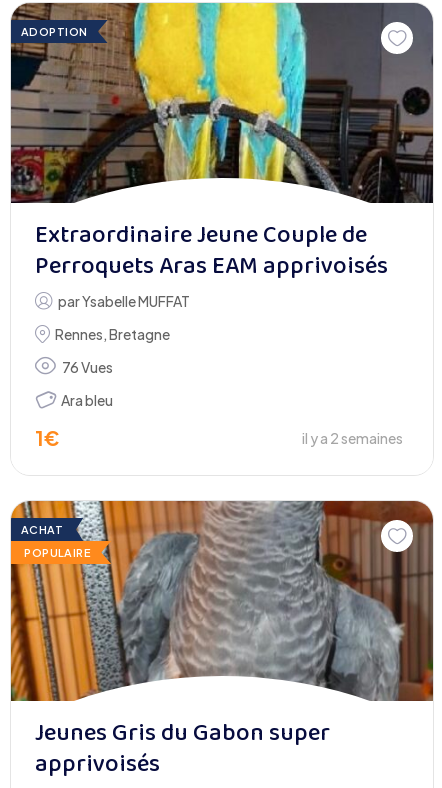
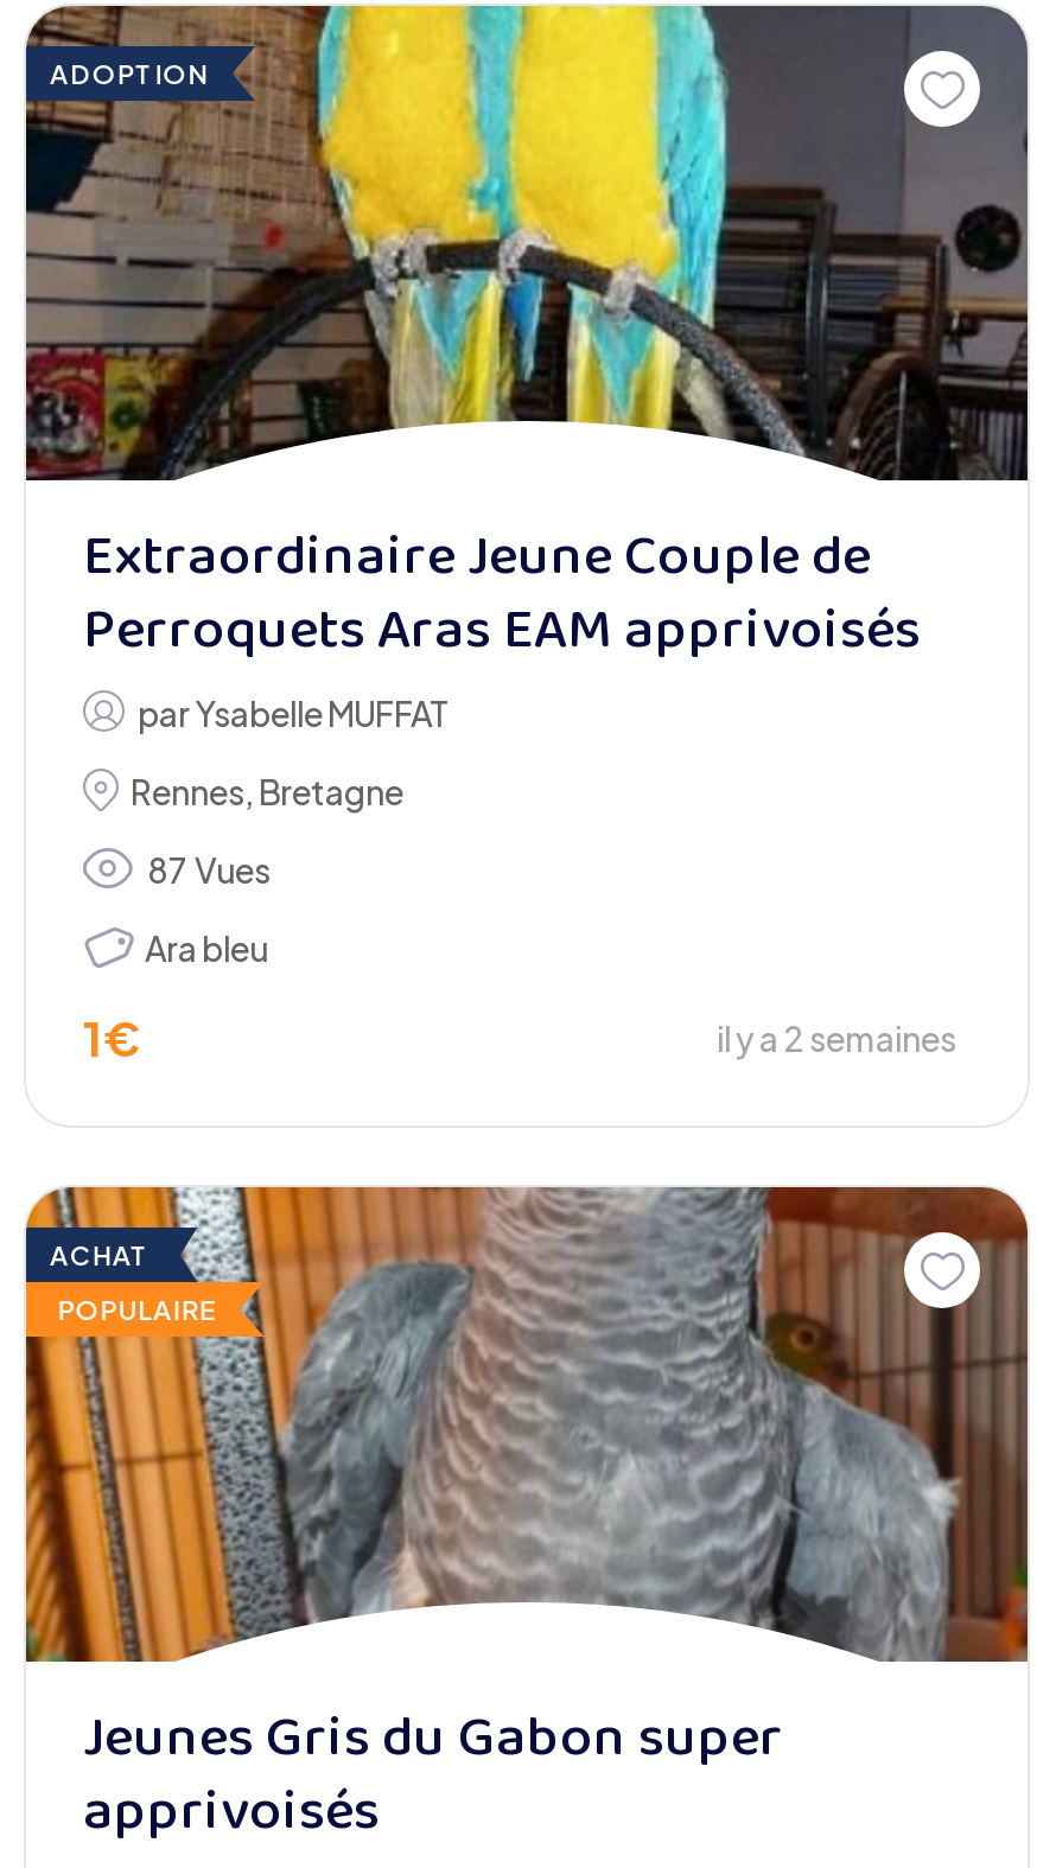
[60,358,113,376] 76 Vues -> [142,848,271,891] 87 Vues

